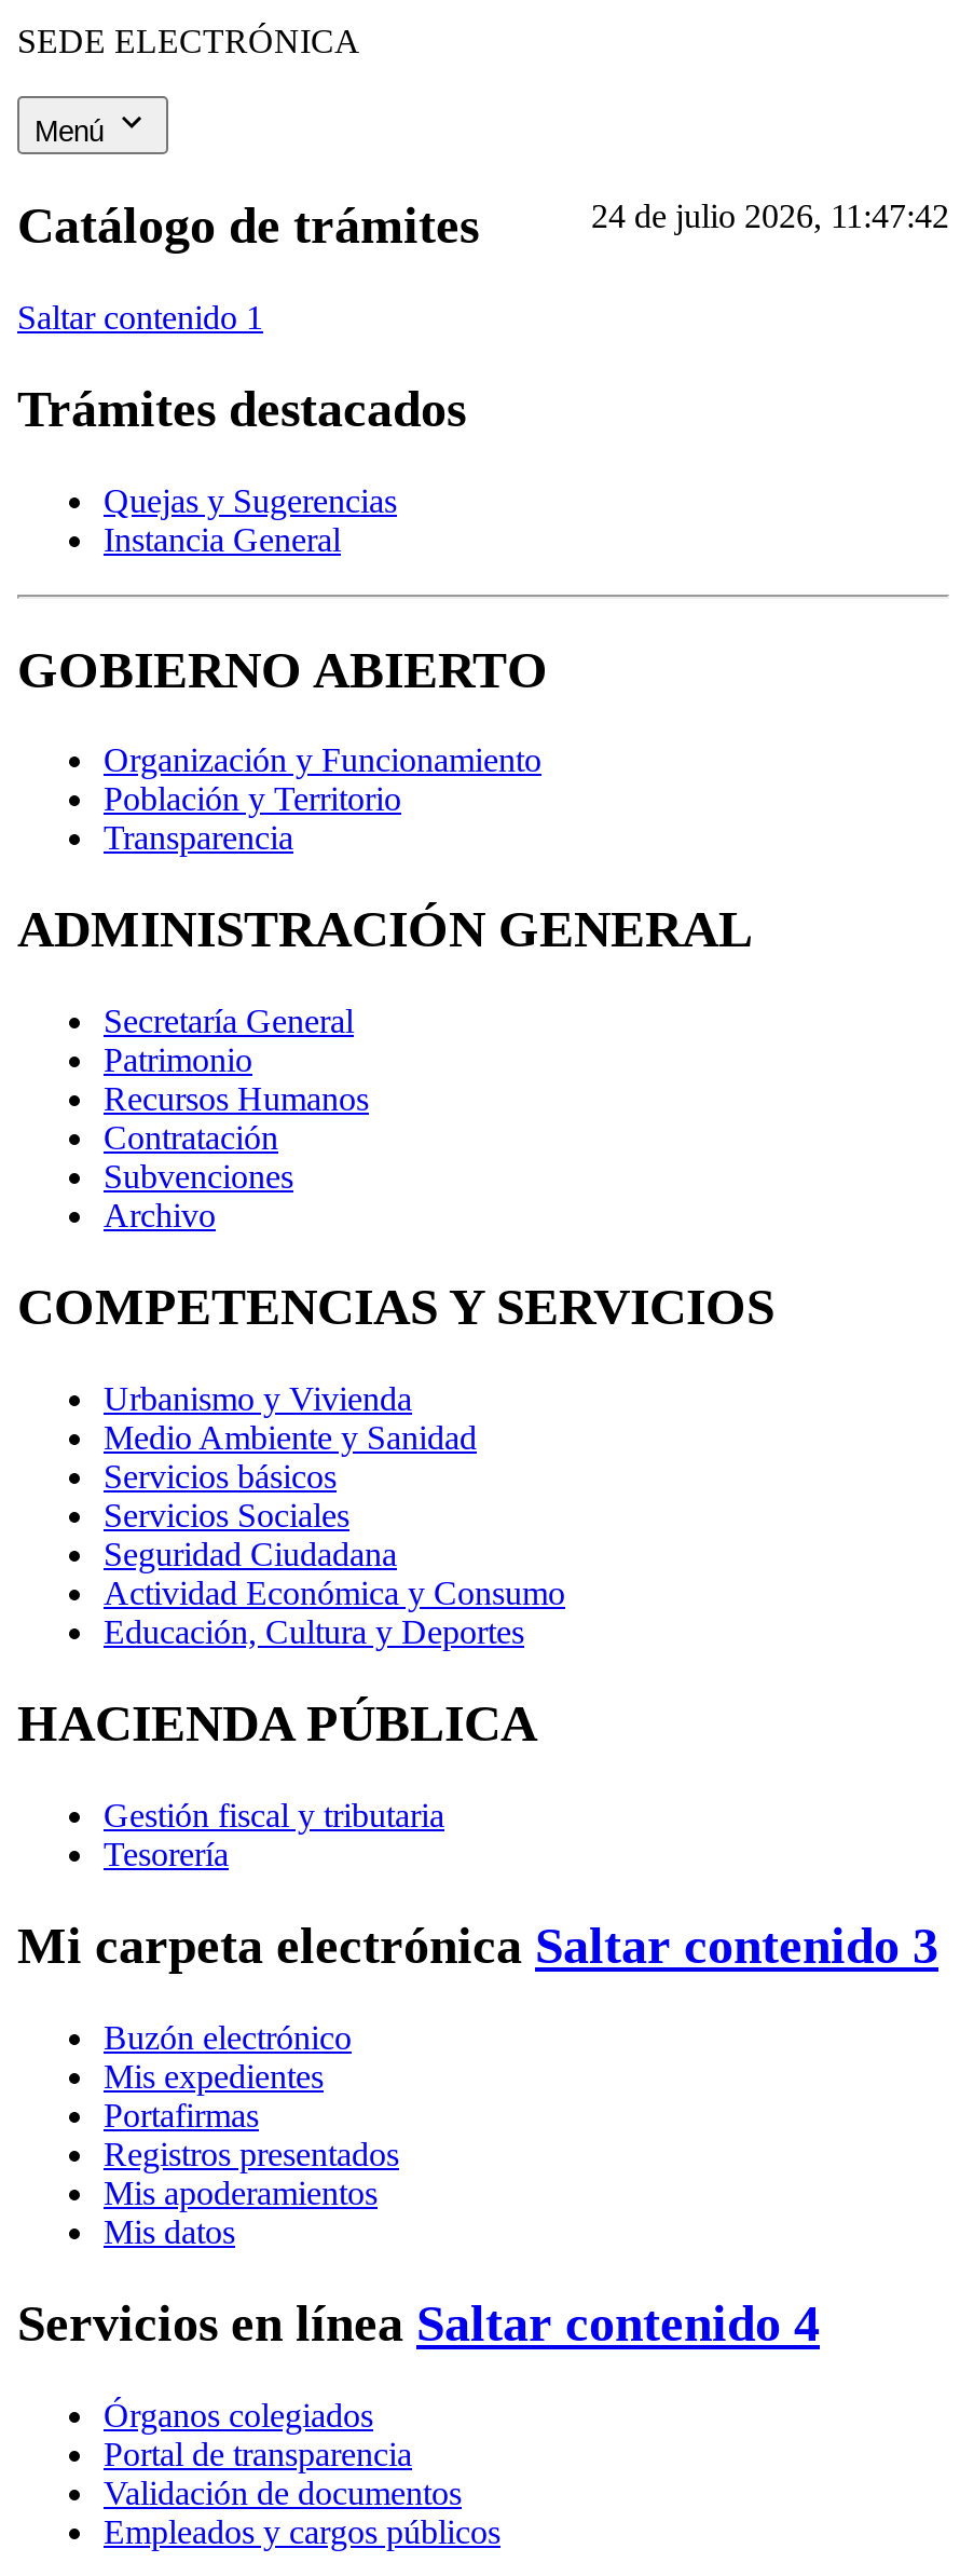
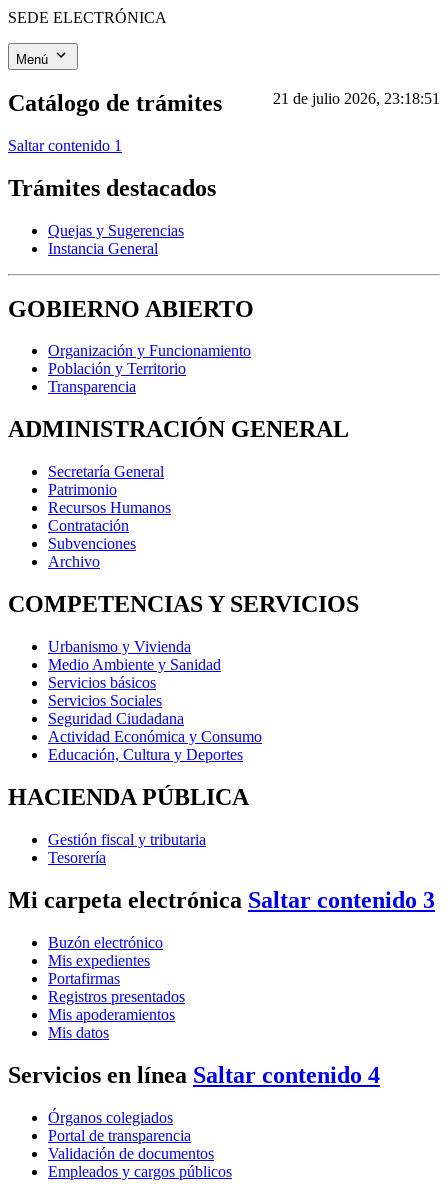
[591,197,949,234] 24 de julio 2026, 11:47:42 -> [273,90,440,107] 21 de julio 2026, 23:18:51

